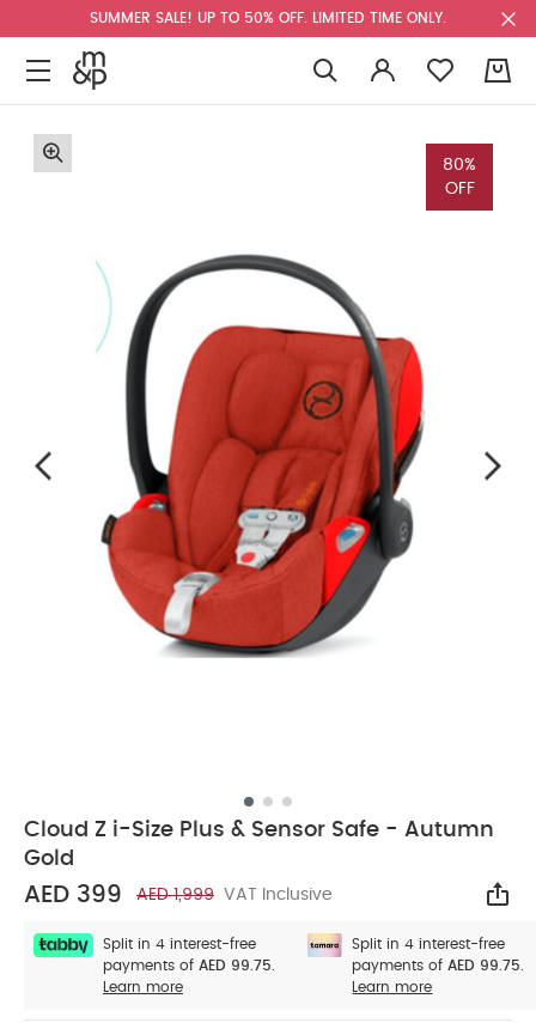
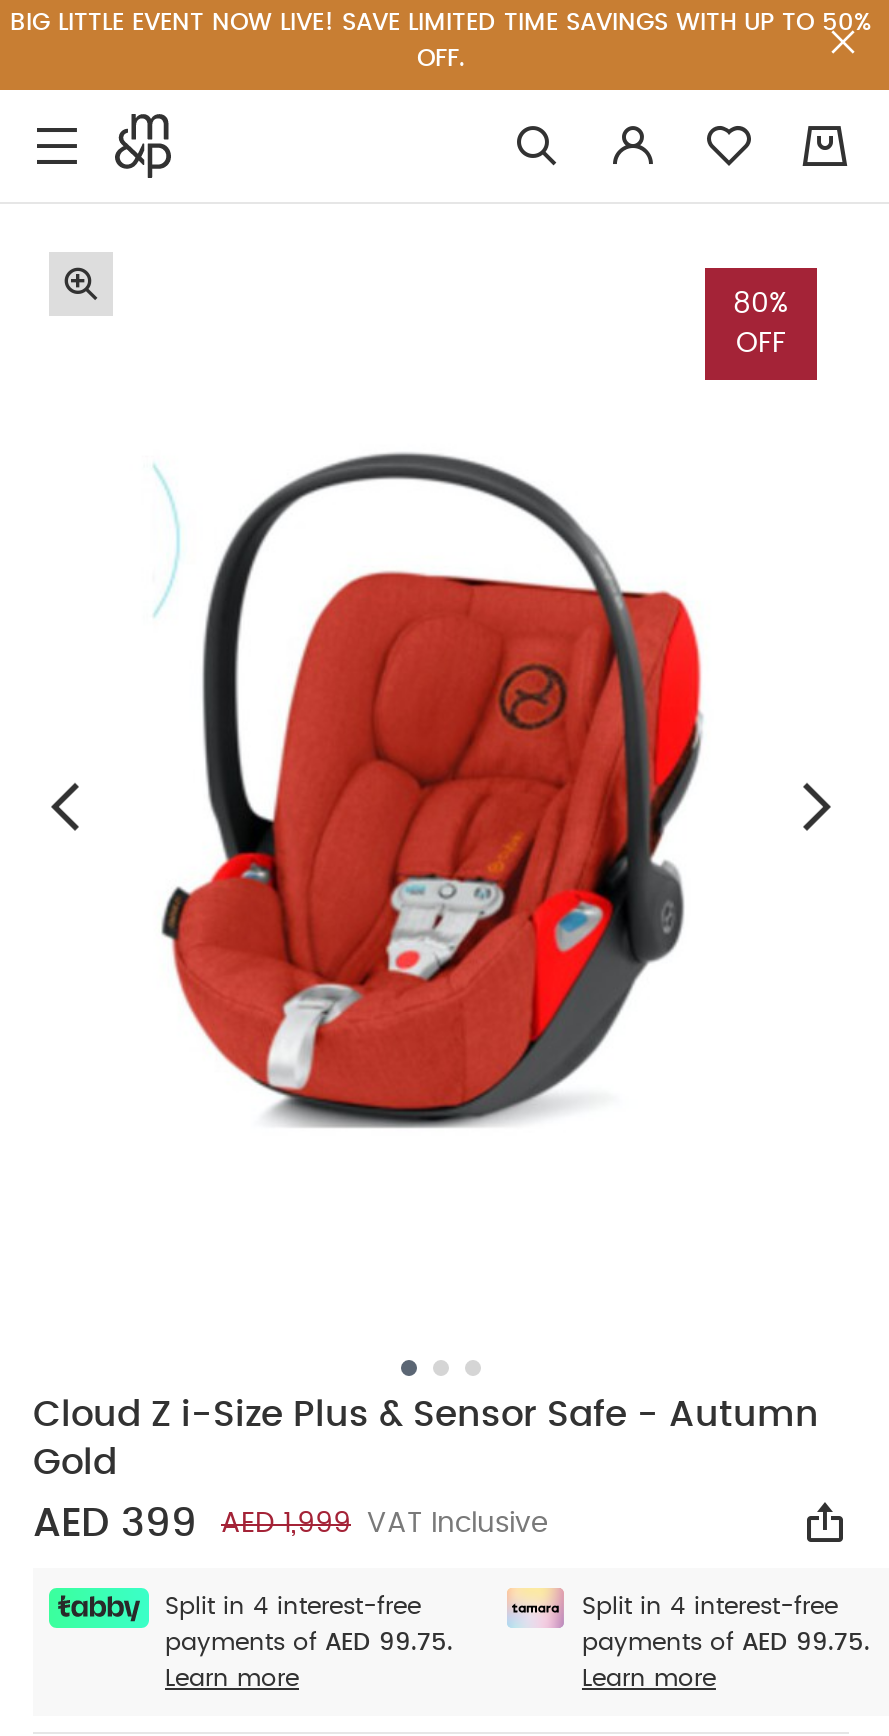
[90,11,446,25] SUMMER SALE! UP TO 50% OFF. LIMITED TIME ONLY. -> [10,10,872,70] BIG LITTLE EVENT NOW LIVE! SAVE LIMITED TIME SAVINGS WITH UP TO 50% | OFF.

